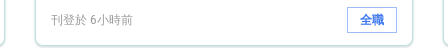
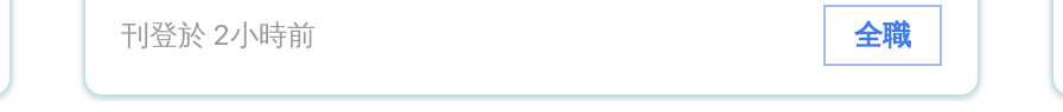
[51,12,133,26] 刊登於 6小時前 -> [121,18,316,51] 刊登於 2小時前

